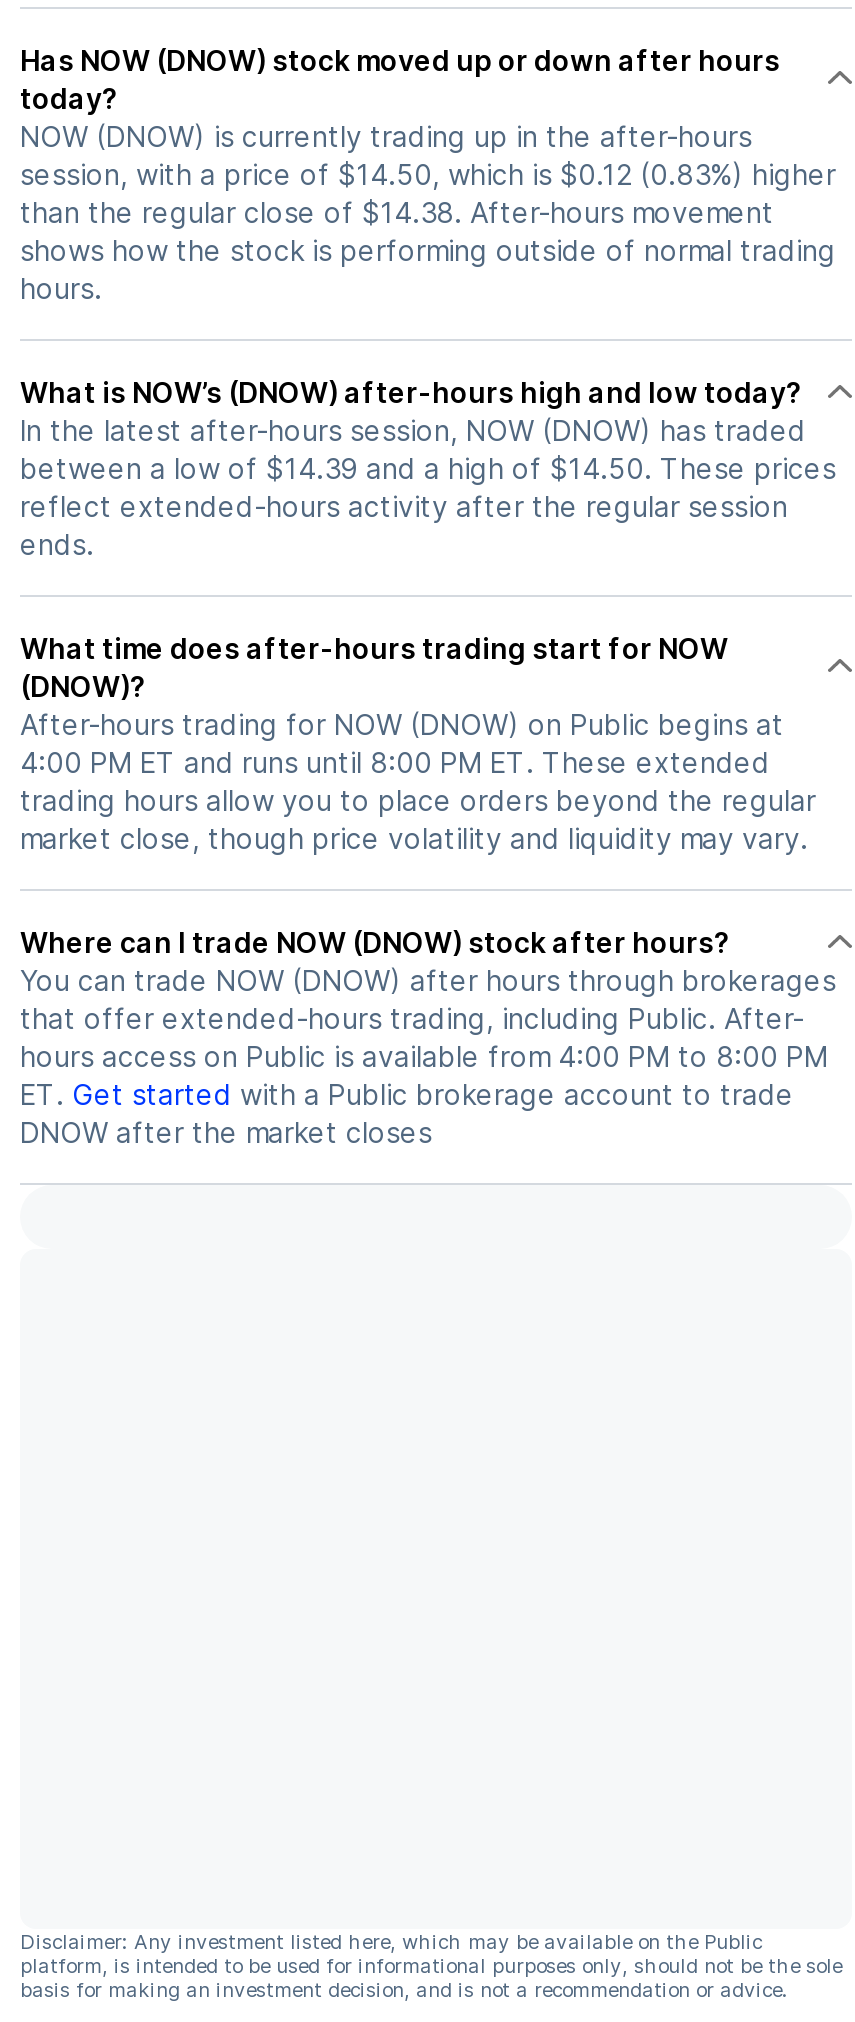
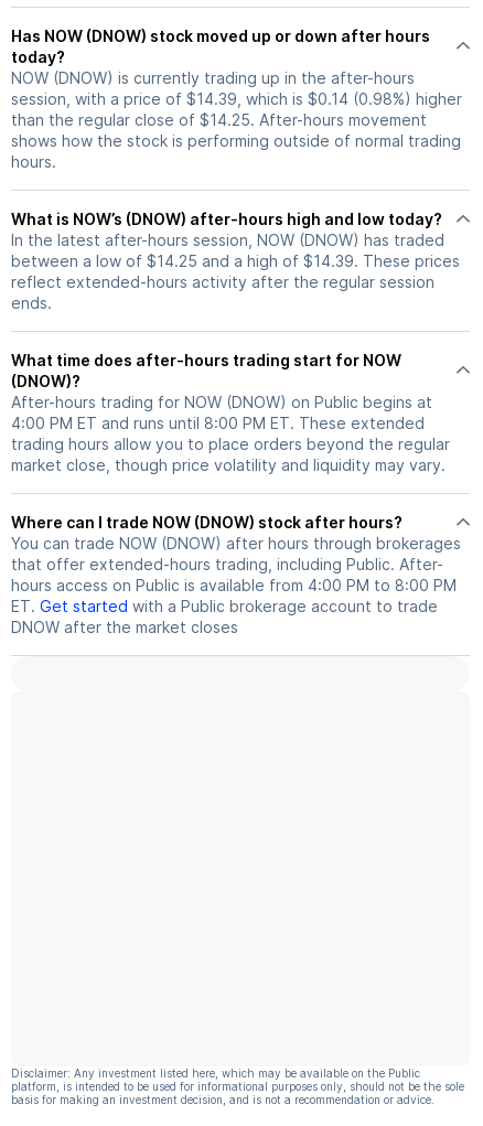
[20,157,836,191] session, with a price of $14.50, which is $0.12 (0.83%) higher -> [11,89,462,108] session, with a price of $14.39, which is $0.14 (0.98%) higher
[20,195,774,229] than the regular close of $14.38. After-hours movement -> [11,110,427,129] than the regular close of $14.25. After-hours movement
[20,451,836,485] between a low of $14.39 and a high of $14.50. These prices -> [11,251,460,270] between a low of $14.25 and a high of $14.39. These prices

